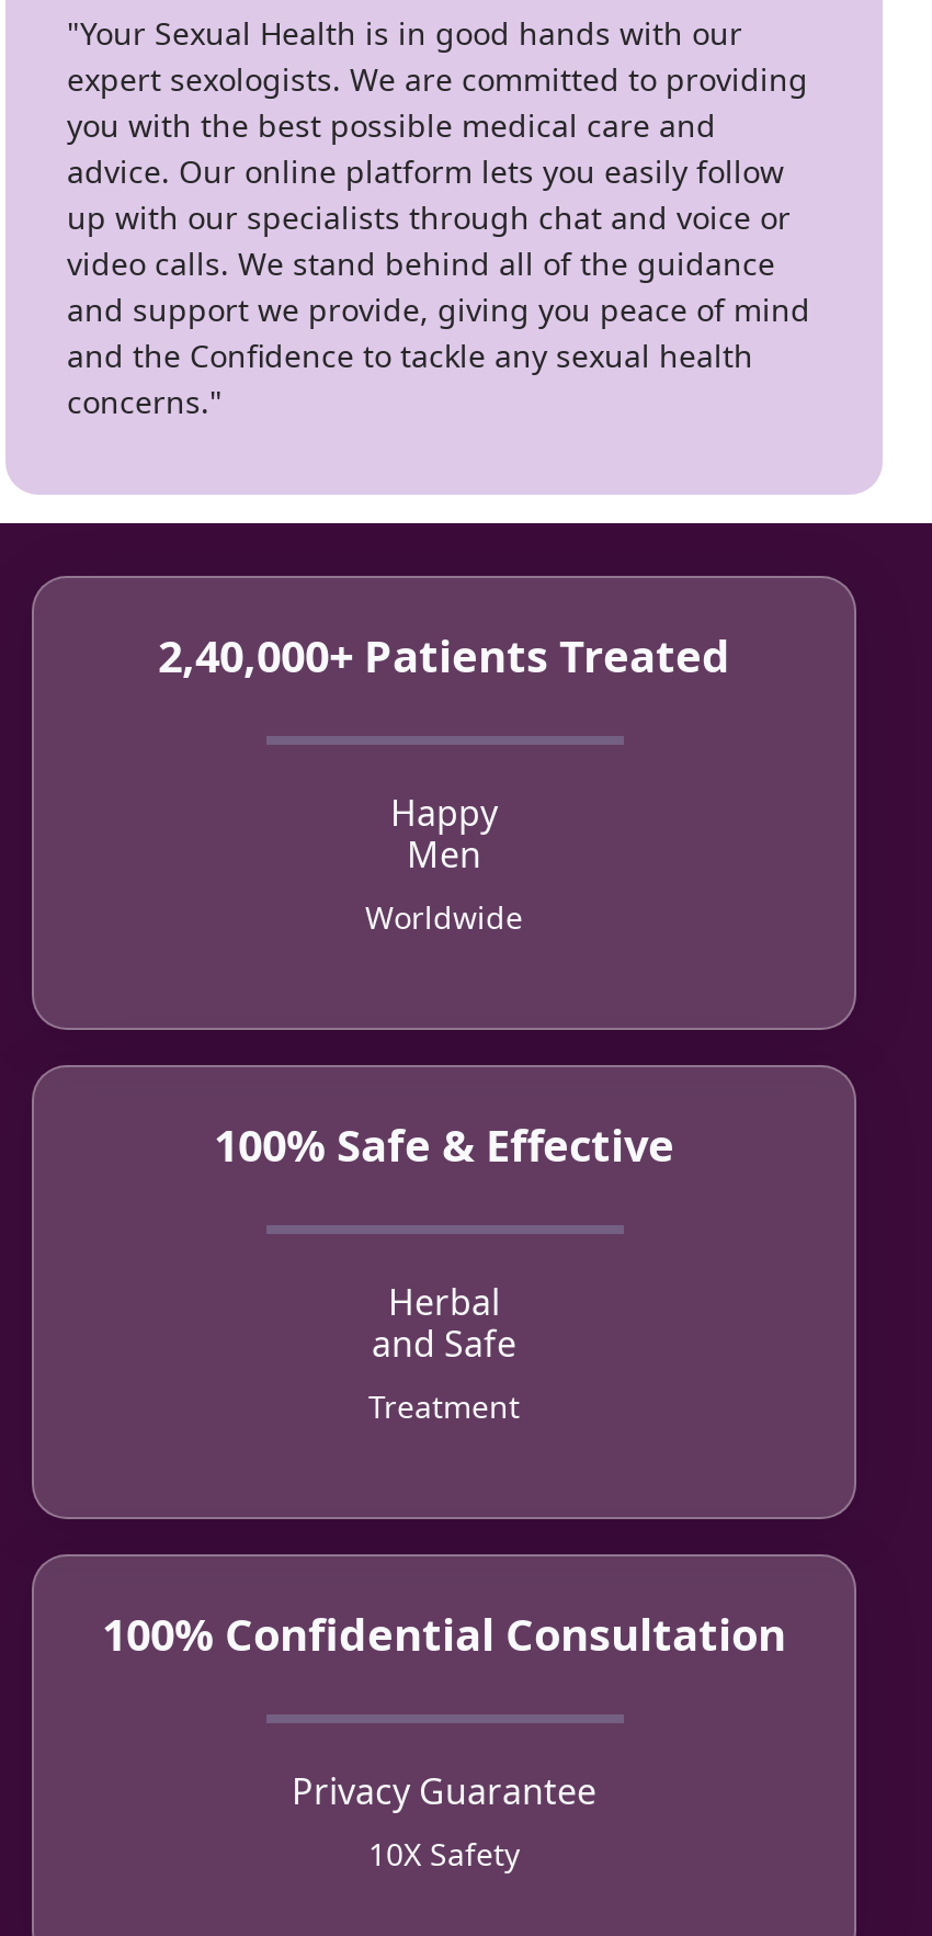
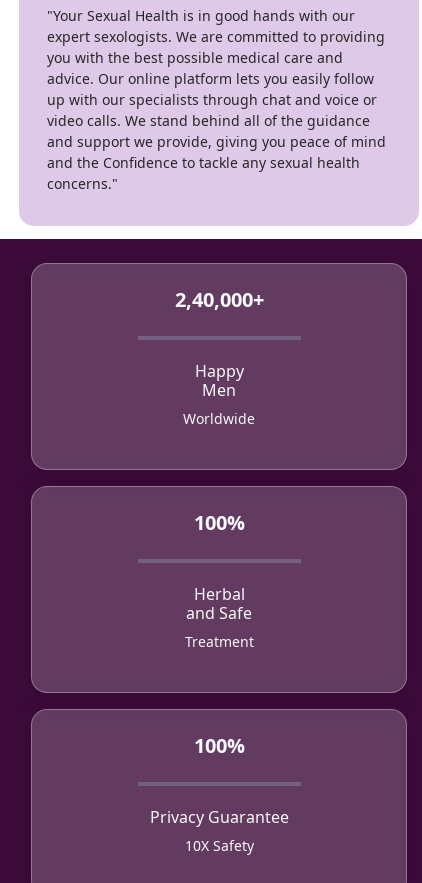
[158,625,730,684] 2,40,000+ Patients Treated -> [174,285,263,312] 2,40,000+
[214,1114,674,1174] 100% Safe & Effective -> [193,508,244,535] 100%
[102,1604,786,1663] 100% Confidential Consultation -> [193,731,244,758] 100%

